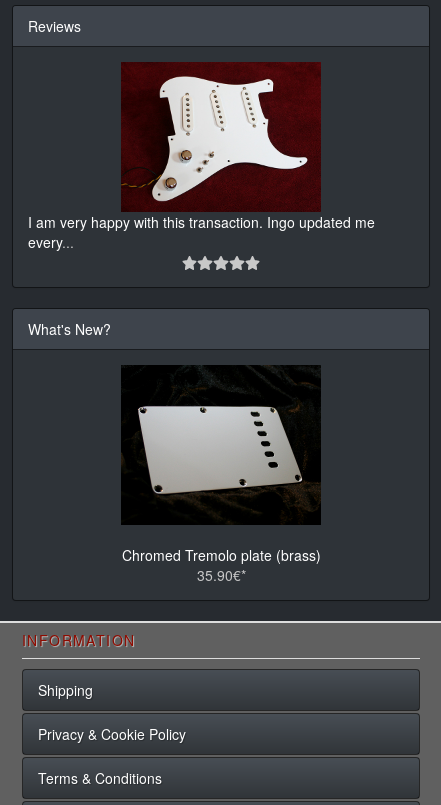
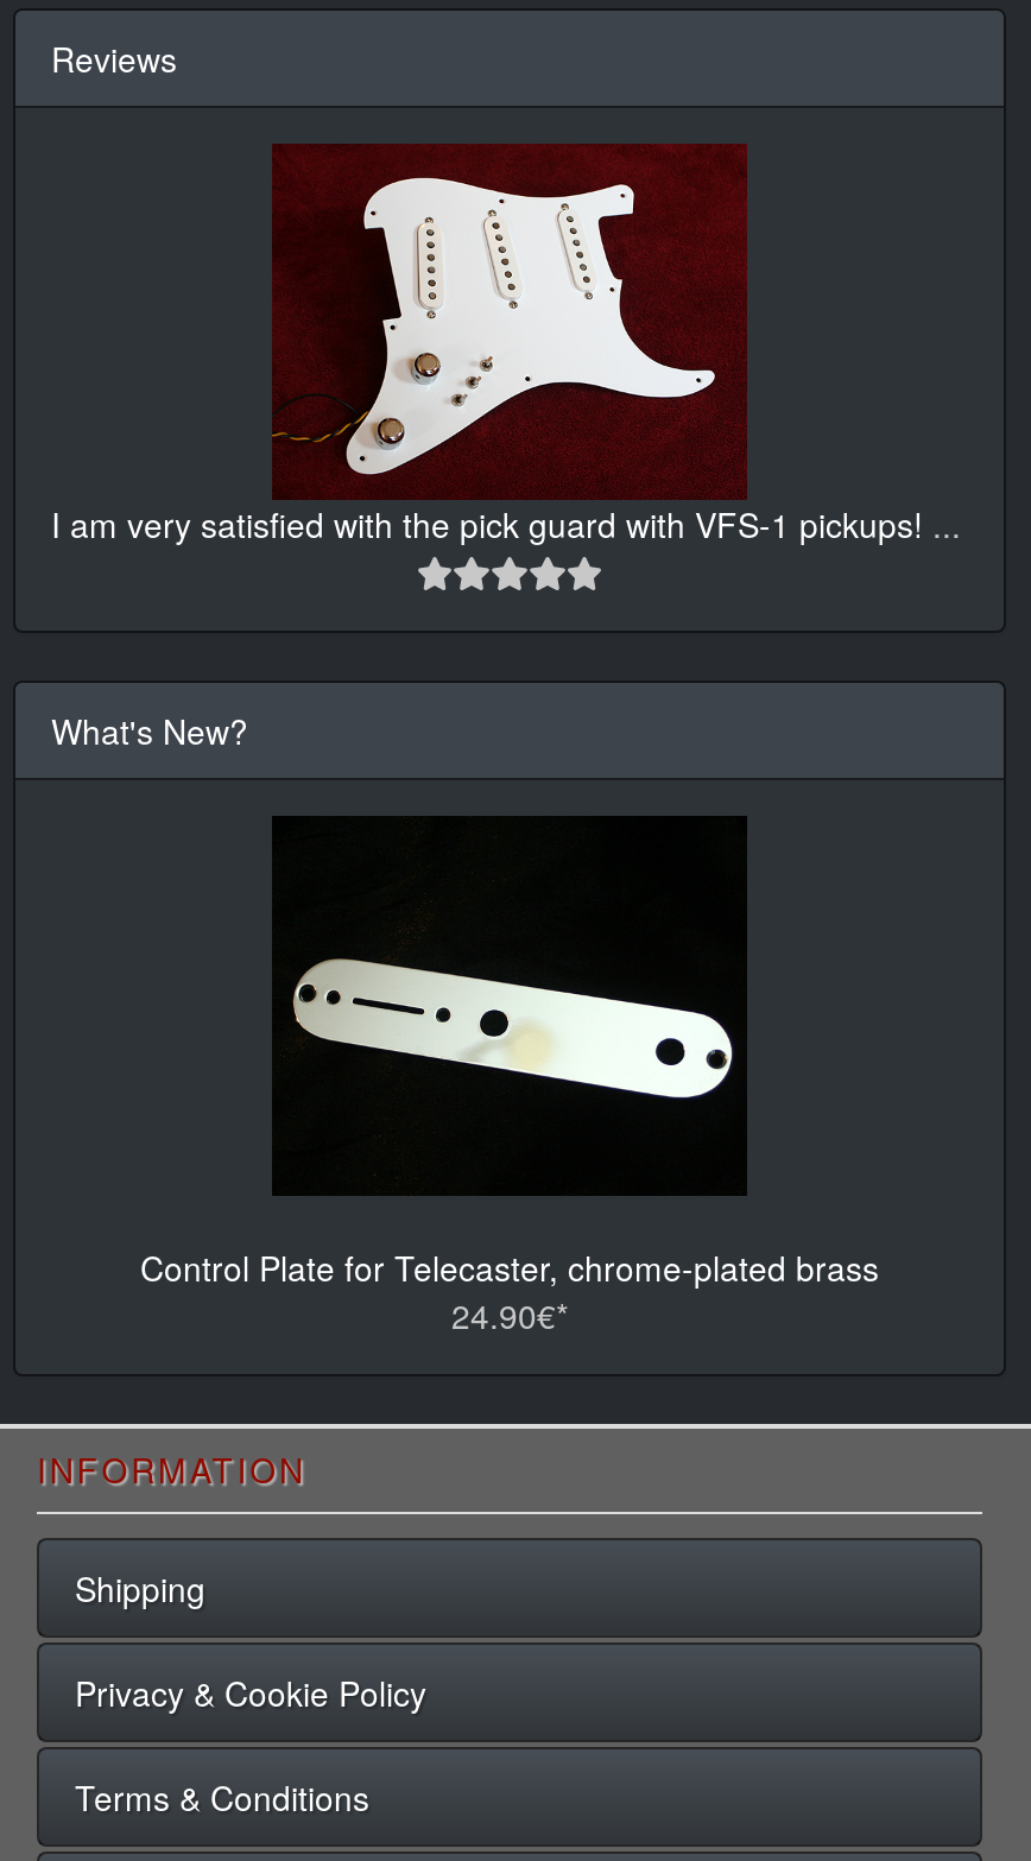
[28,212,375,252] I am very happy with this transaction. Ingo updated me | every... -> [51,500,961,548] I am very satisfied with the pick guard with VFS-1 pickups!...
[130,405,317,501] [image] -> [291,913,735,1122] [image]
[121,545,320,585] Chromed Tremolo plate (brass) | 35.90€* -> [140,1244,879,1339] Control Plate for Telecaster, chrome-plated brass | 24.90€*

